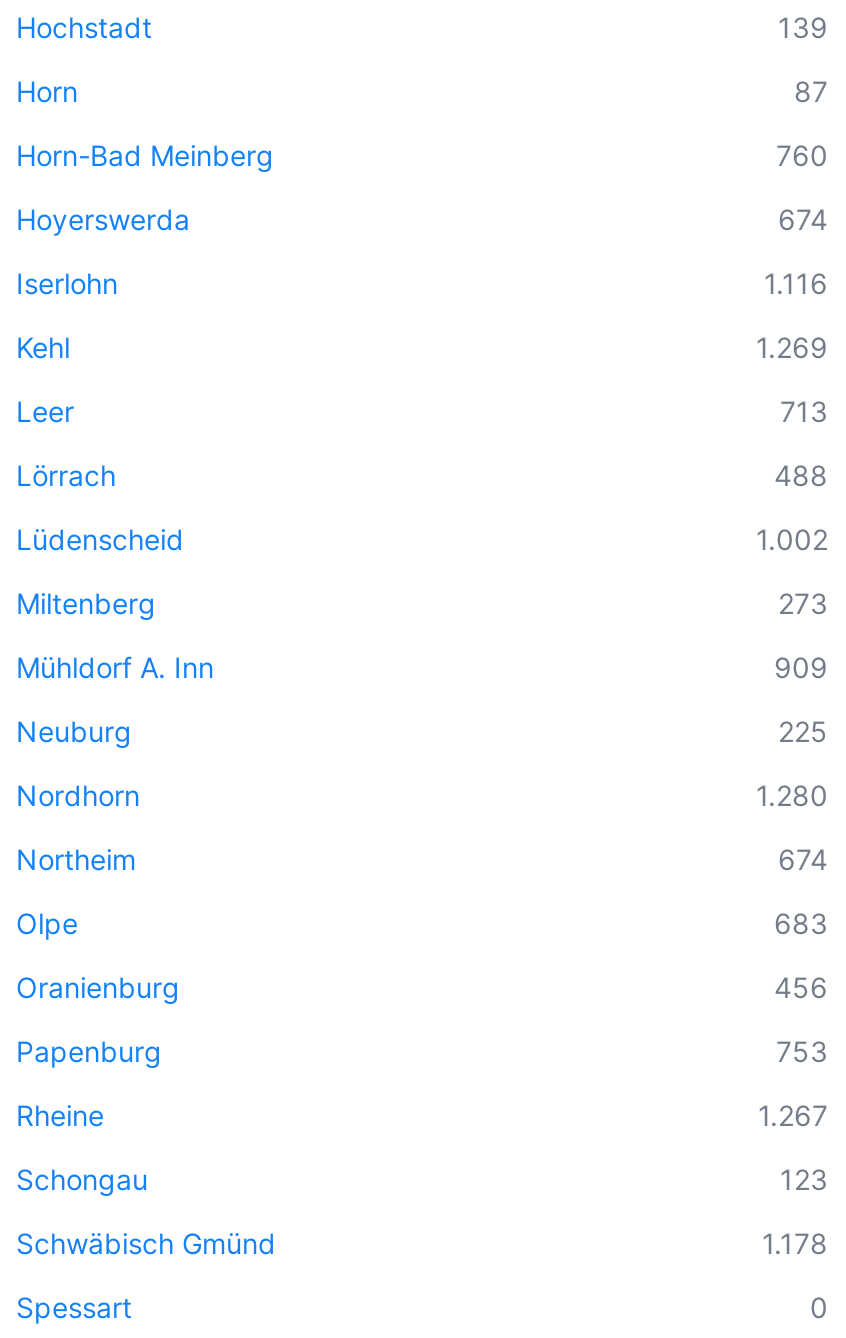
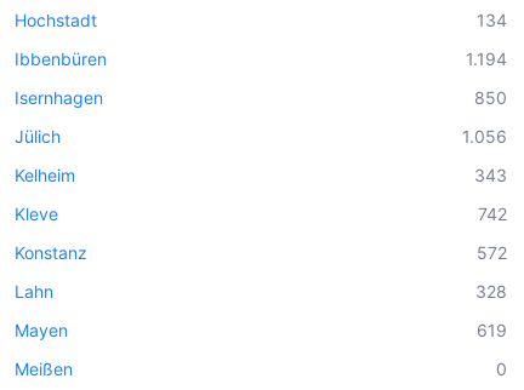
[16,9,828,1323] 139 | Horn | 87 | Horn-Bad Meinberg | 760 | Hoyerswerda | 674 | Iserlohn | 1.116 | Kehl | 1.269 | Leer | 713 | Lörrach | 488 | Lüdenscheid | 1.002 | Miltenberg | 273 | Mühldorf A. Inn | 909 | Neuburg | 225 | Nordhorn | 1.280 | Northeim | 674 | Olpe | 683 | Oranienburg | 456 | Papenburg | 753 | Rheine | 1.267 | Schongau | 123 | Schwäbisch Gmünd | 1.178 | Spessart -> [15,9,507,379] 134 | Ibbenbüren | 1.194 | Isernhagen | 850 | Jülich | 1.056 | Kelheim | 343 | Kleve | 742 | Konstanz | 572 | Lahn | 328 | Mayen | 619 | Meißen

